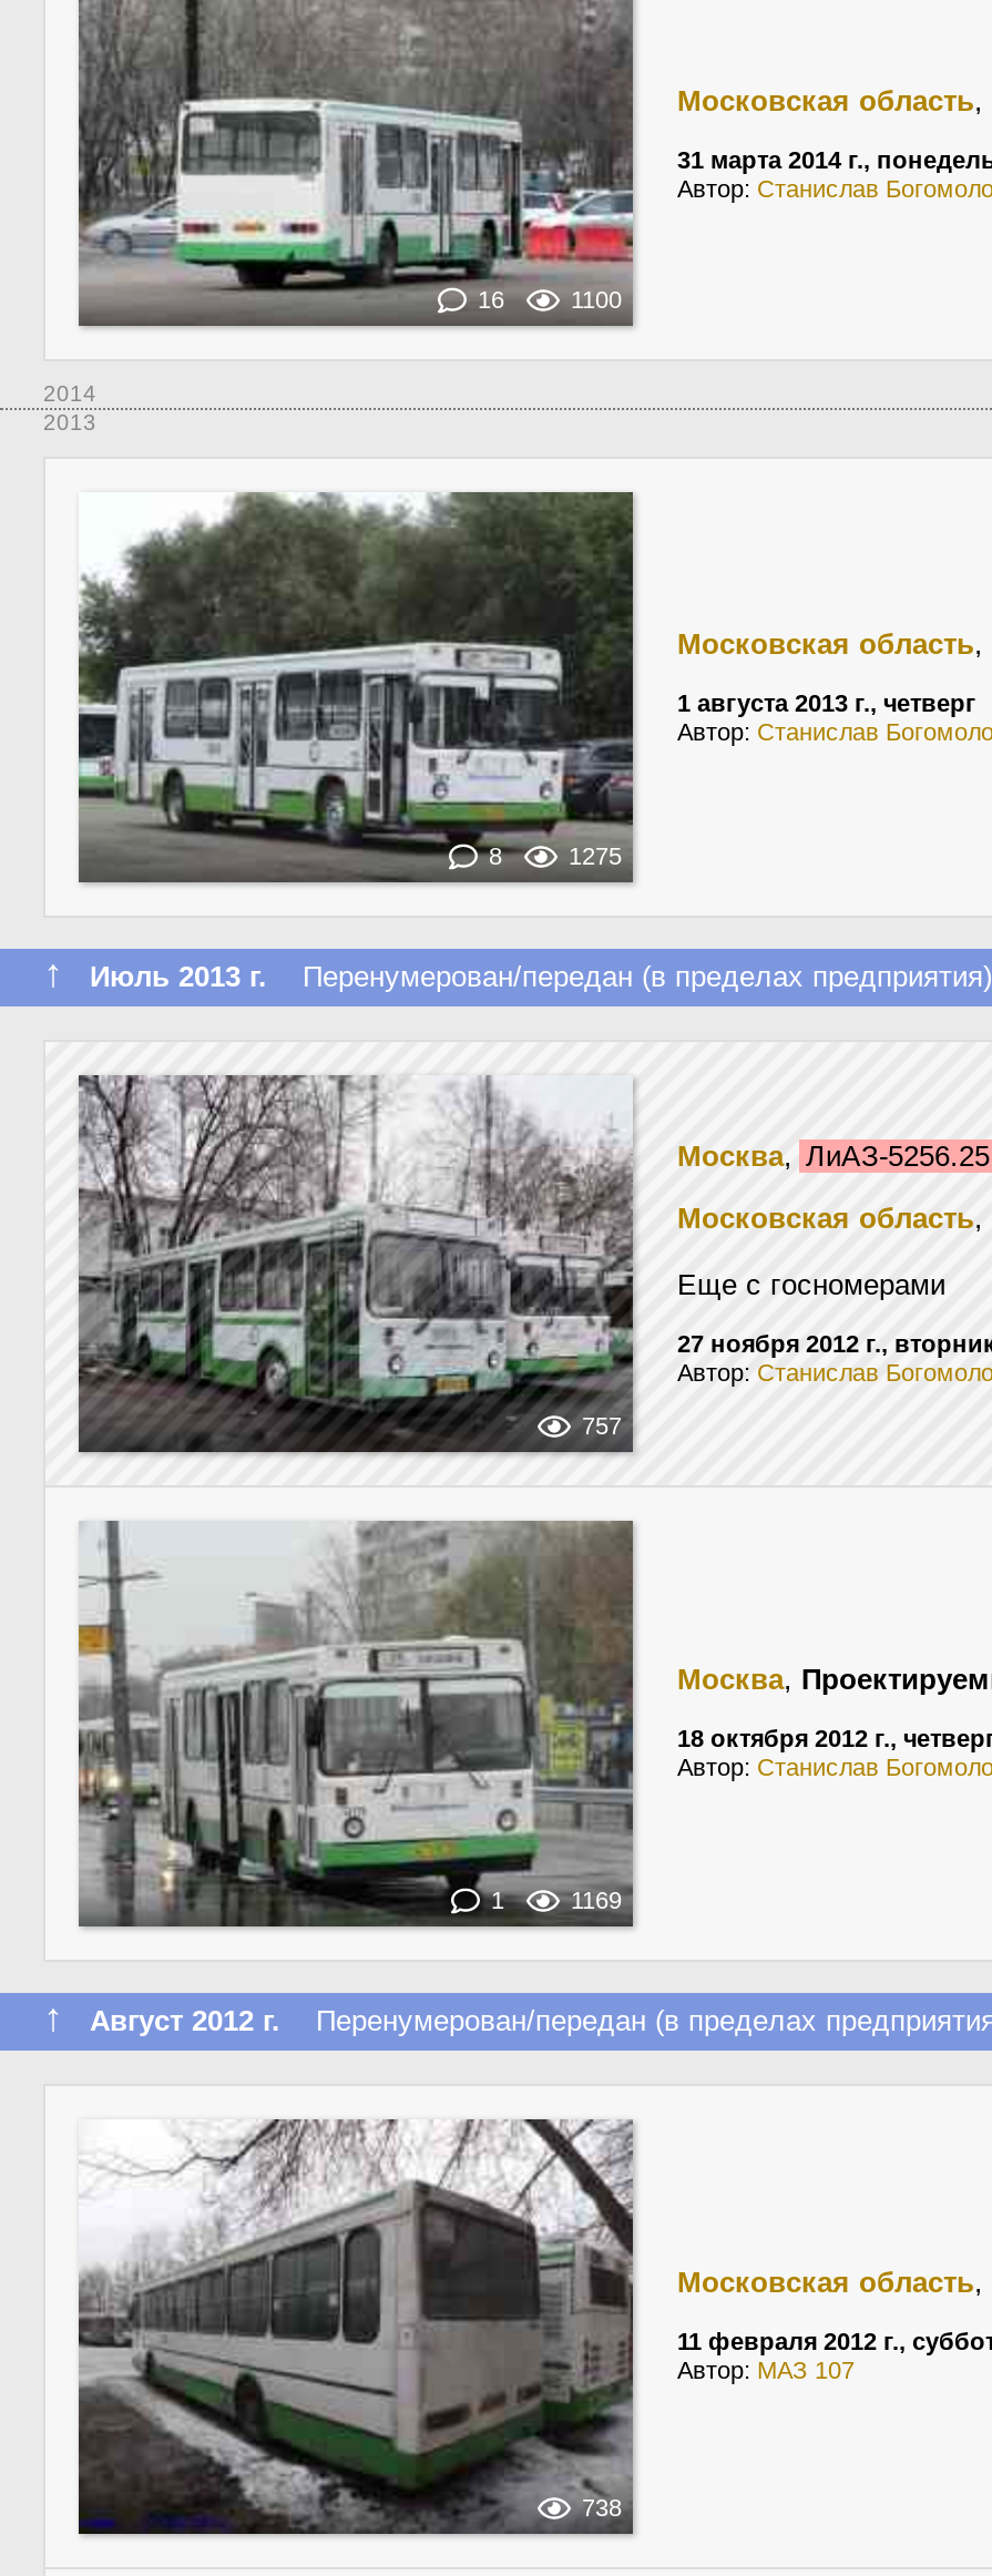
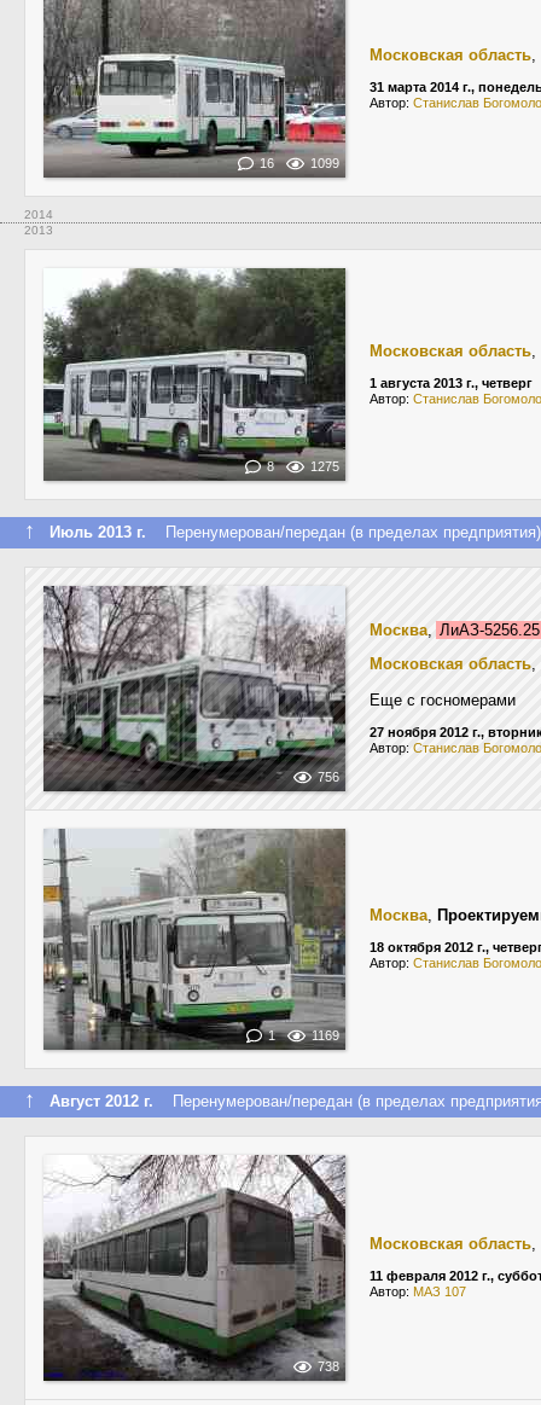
[571,286,622,313] 1100 -> [310,156,339,170] 1099
[582,1411,622,1438] 757 -> [318,769,339,784] 756

